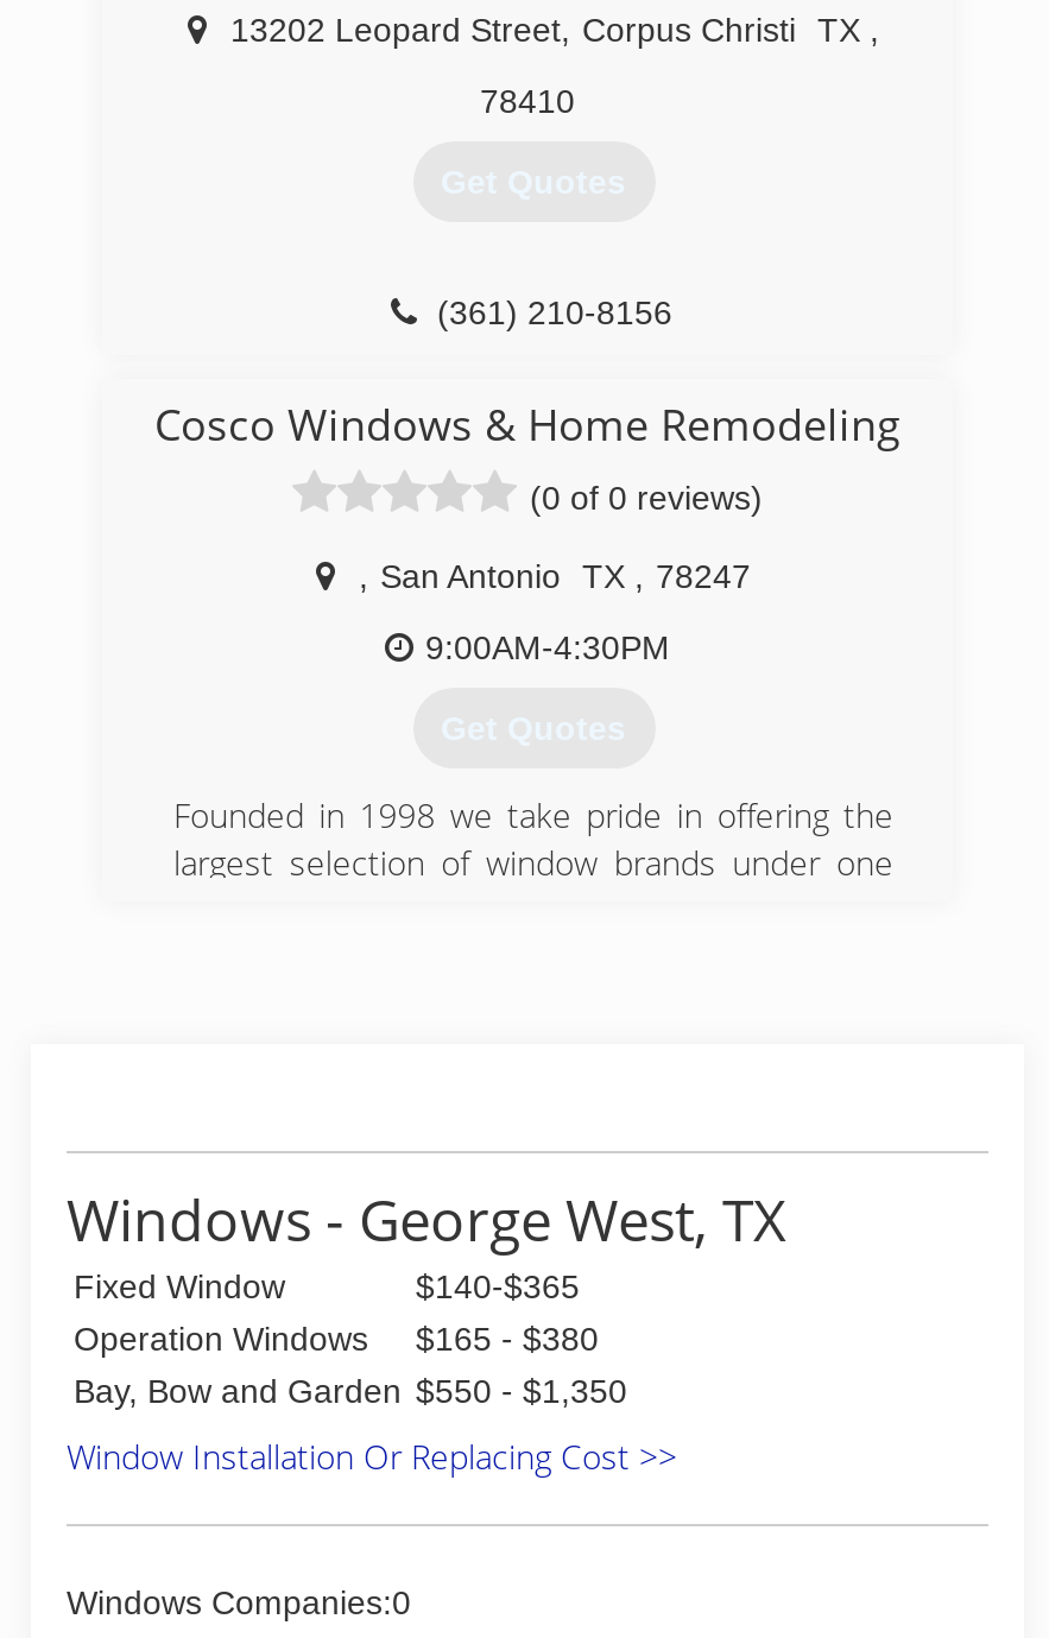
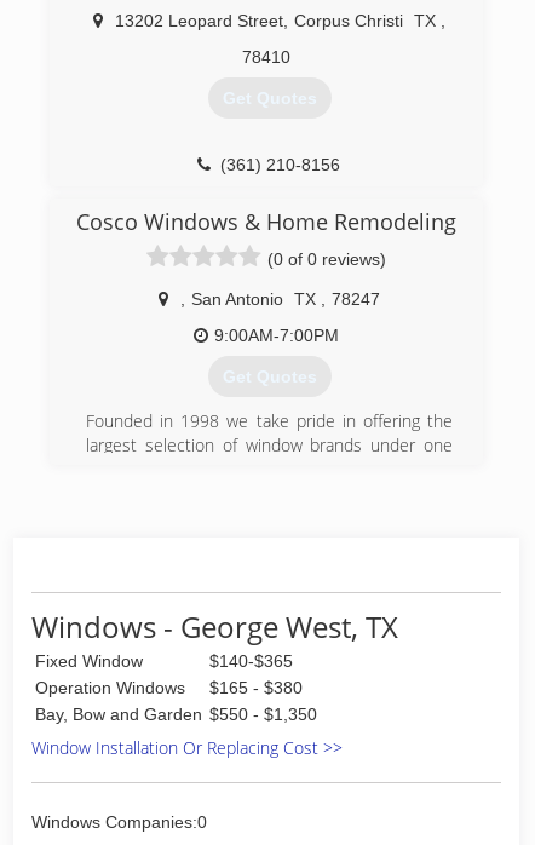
[425,628,670,666] 9:00AM-4:30PM -> [214,326,339,345] 9:00AM-7:00PM

